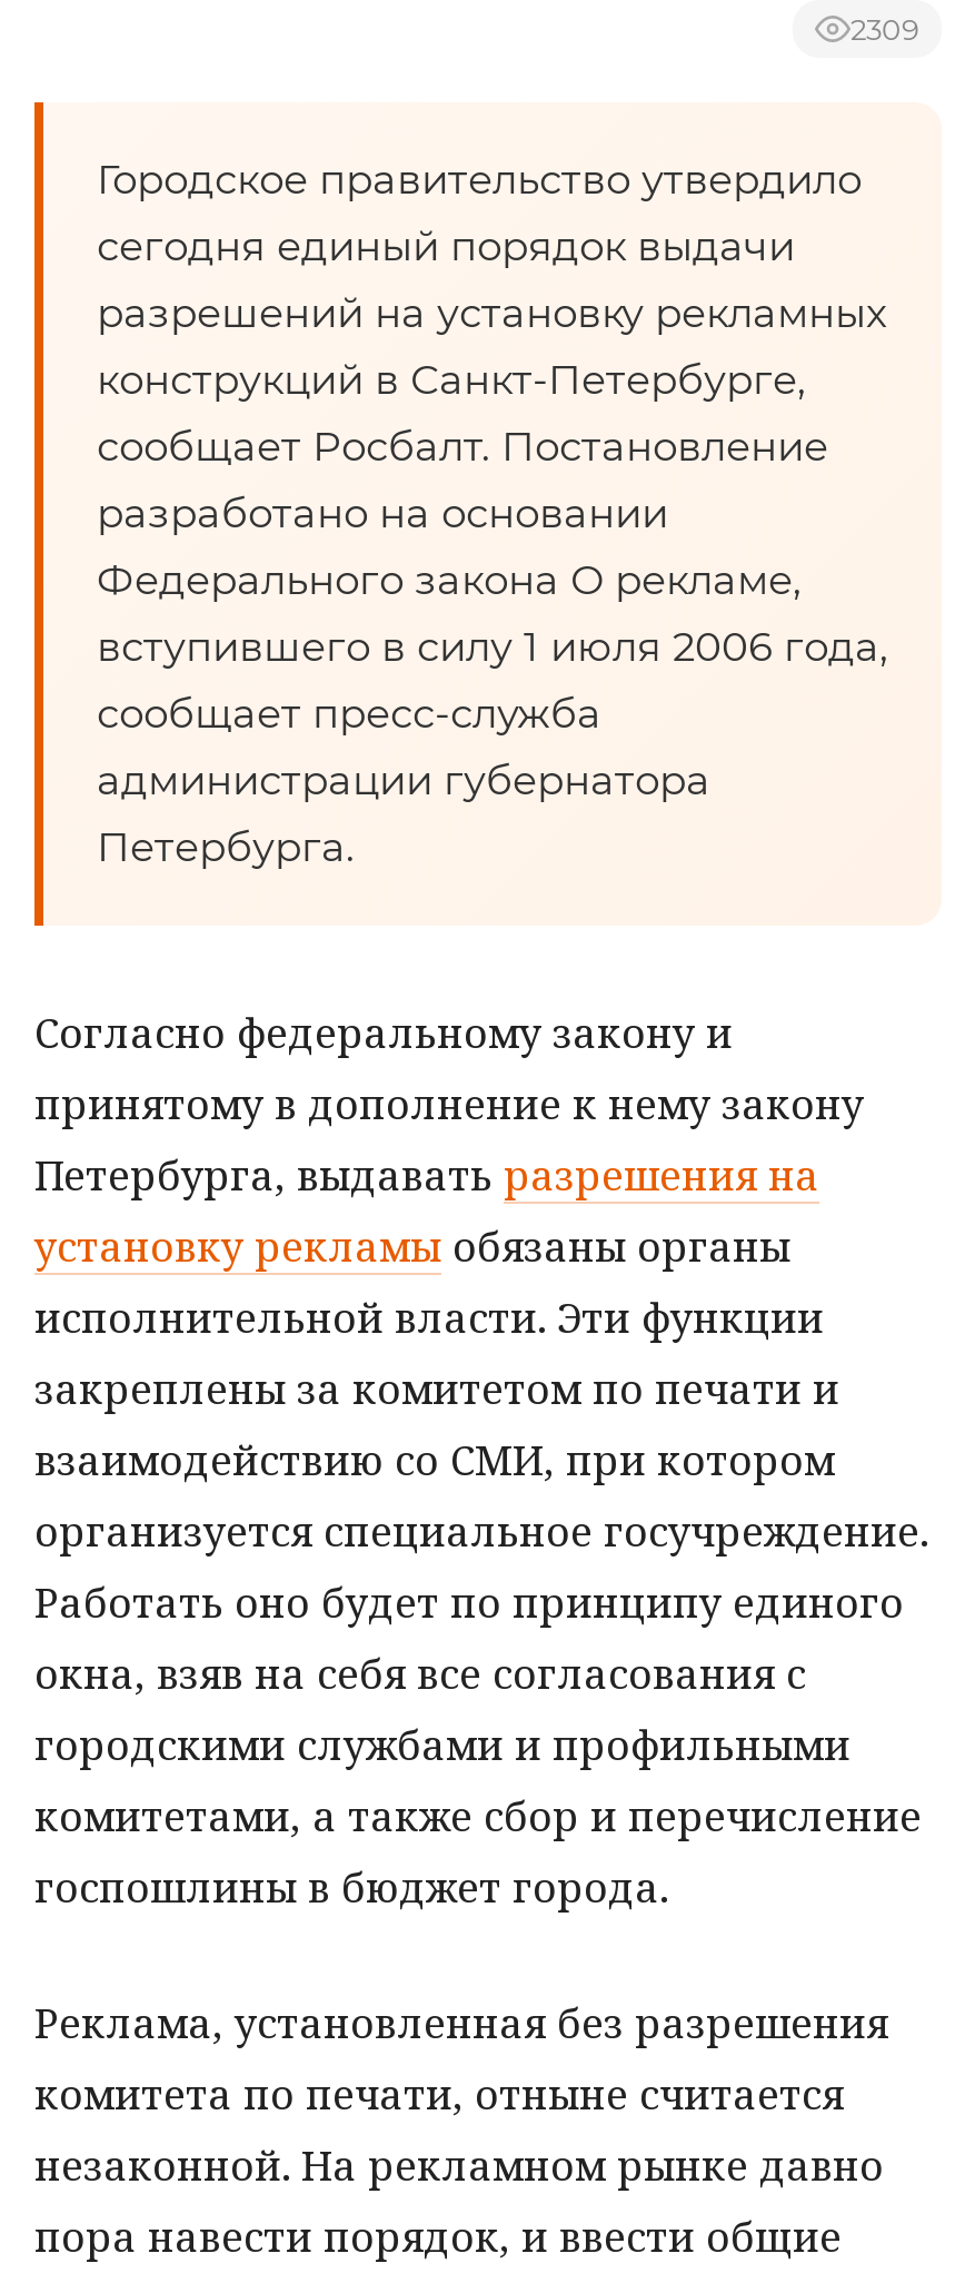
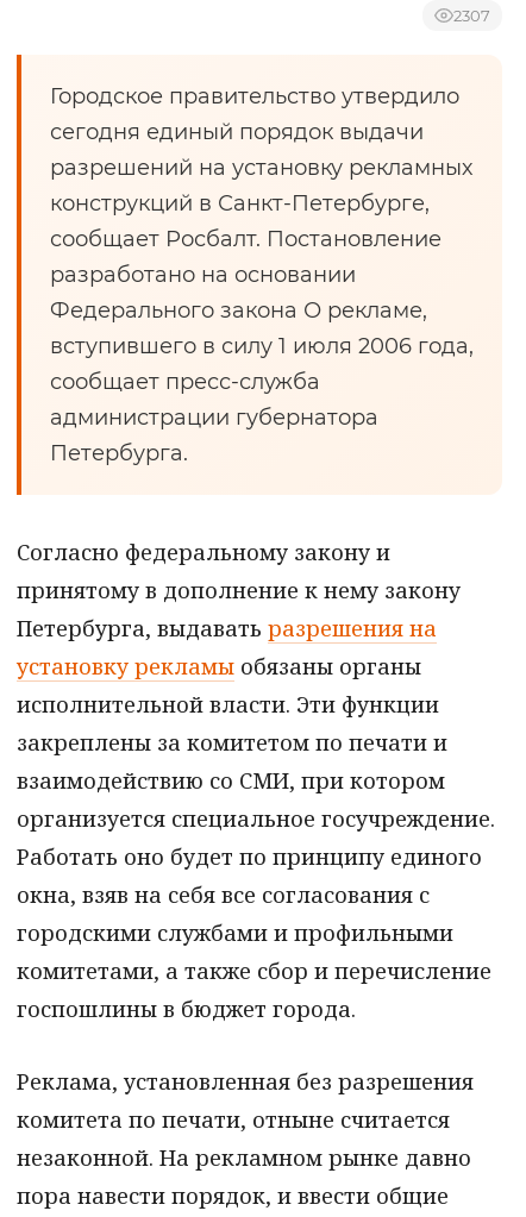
[850,11,919,47] 2309 -> [453,6,490,25] 2307

